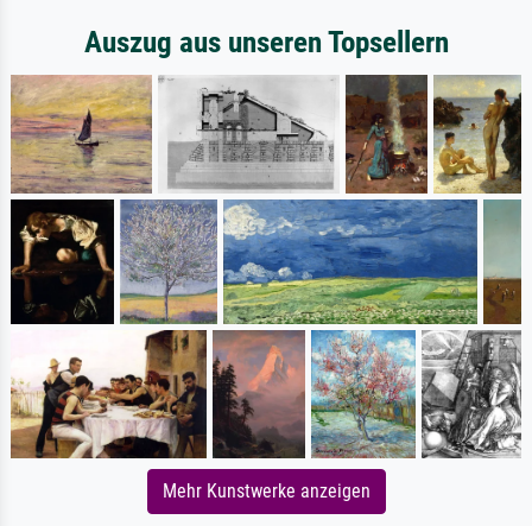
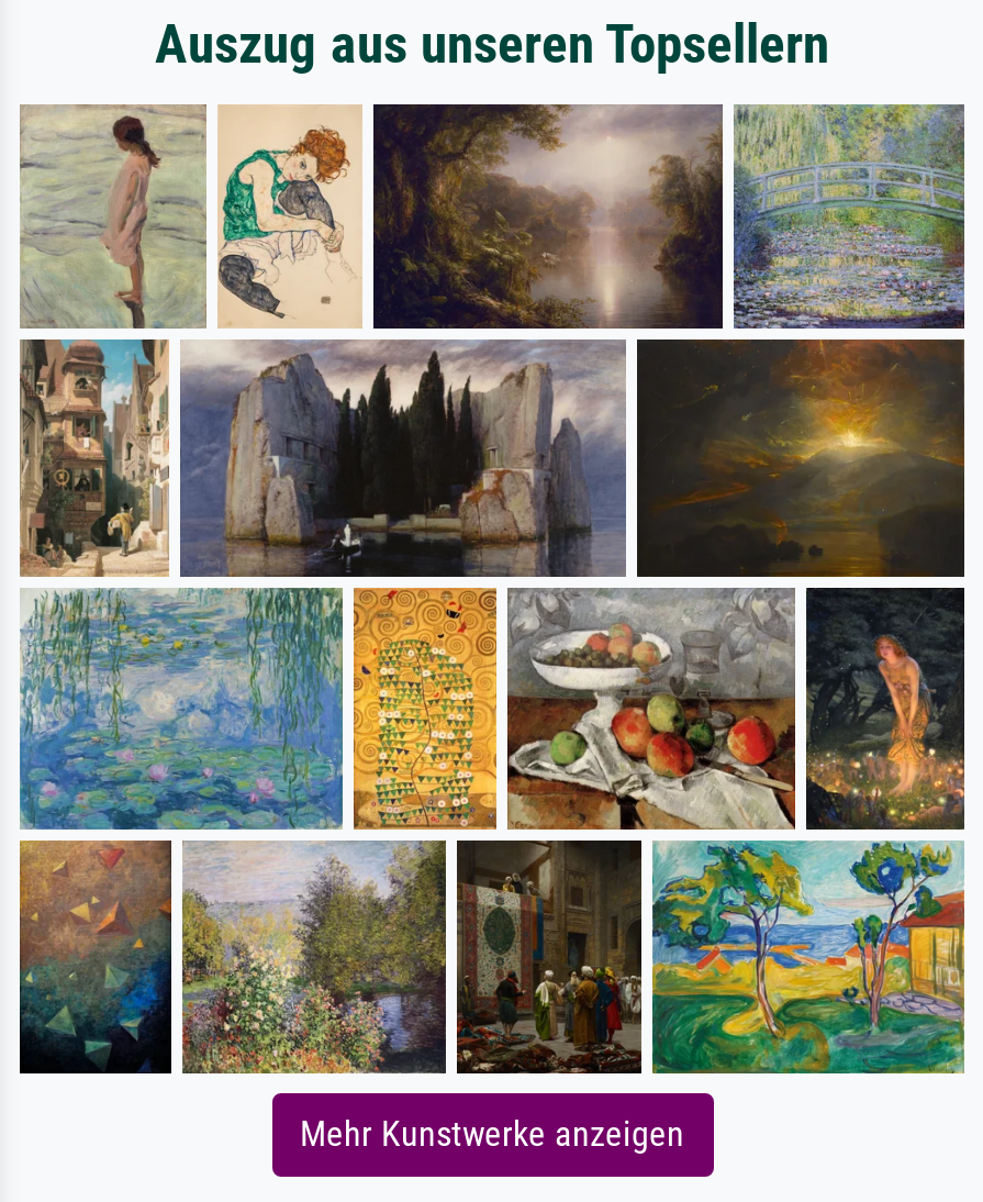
[9,74,521,460] [image] -> [18,102,967,1078] [image]

